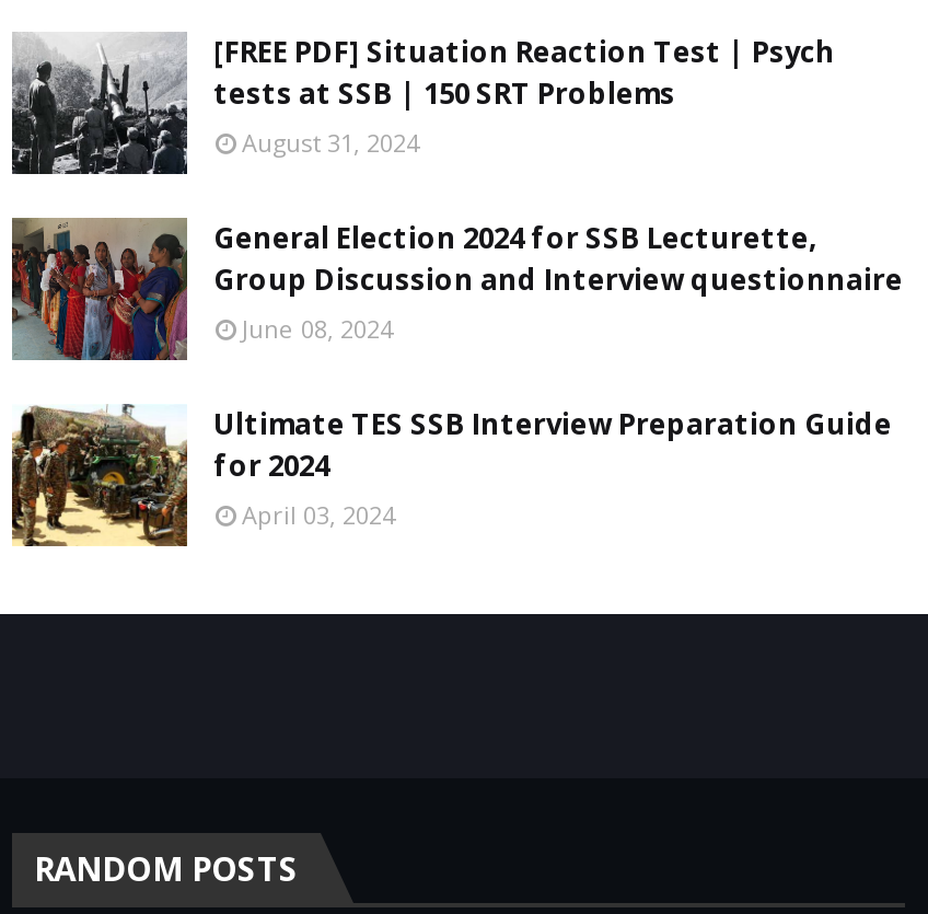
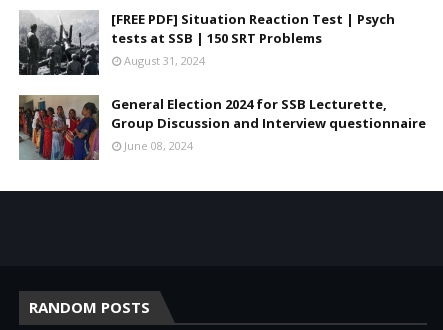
[10,404,892,546] [image] | Ultimate TES SSB Interview Preparation Guide | for 2024 | April 03, 2024 -> none

